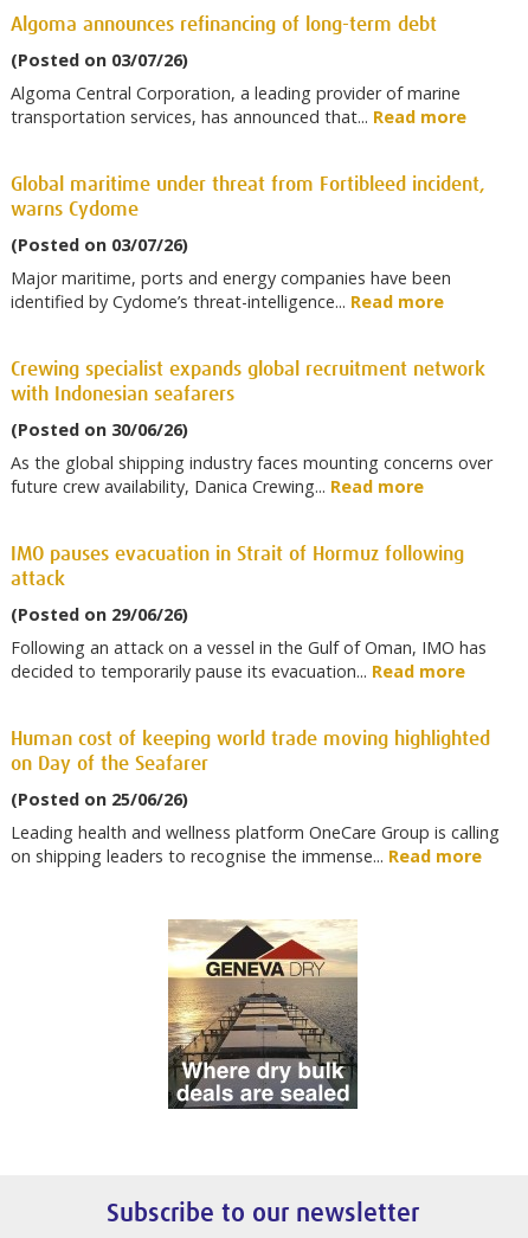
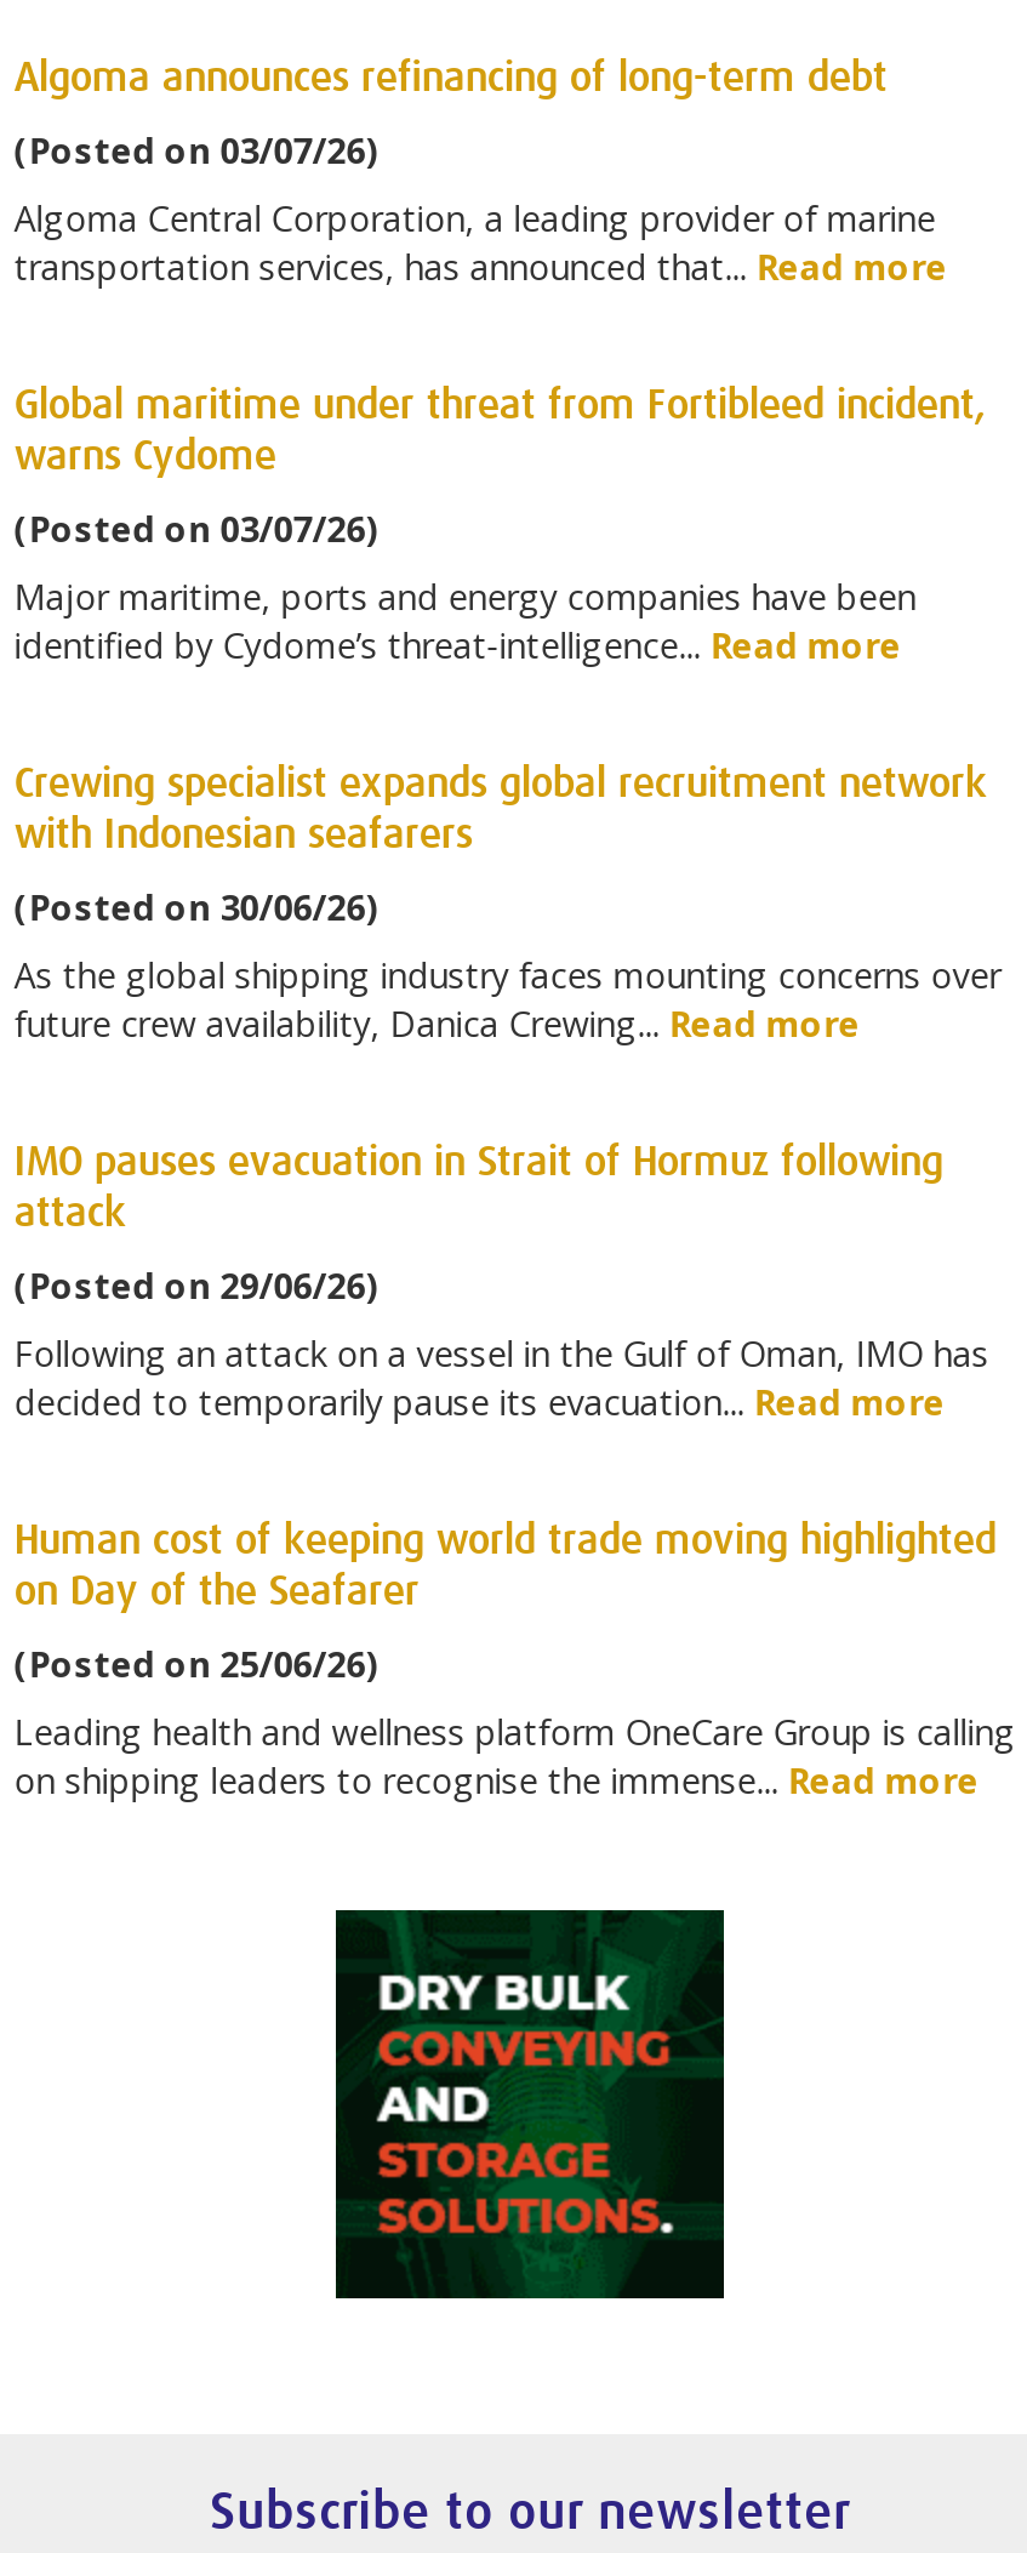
[167,919,359,1109] [image] -> [333,1908,726,2298] [image]

